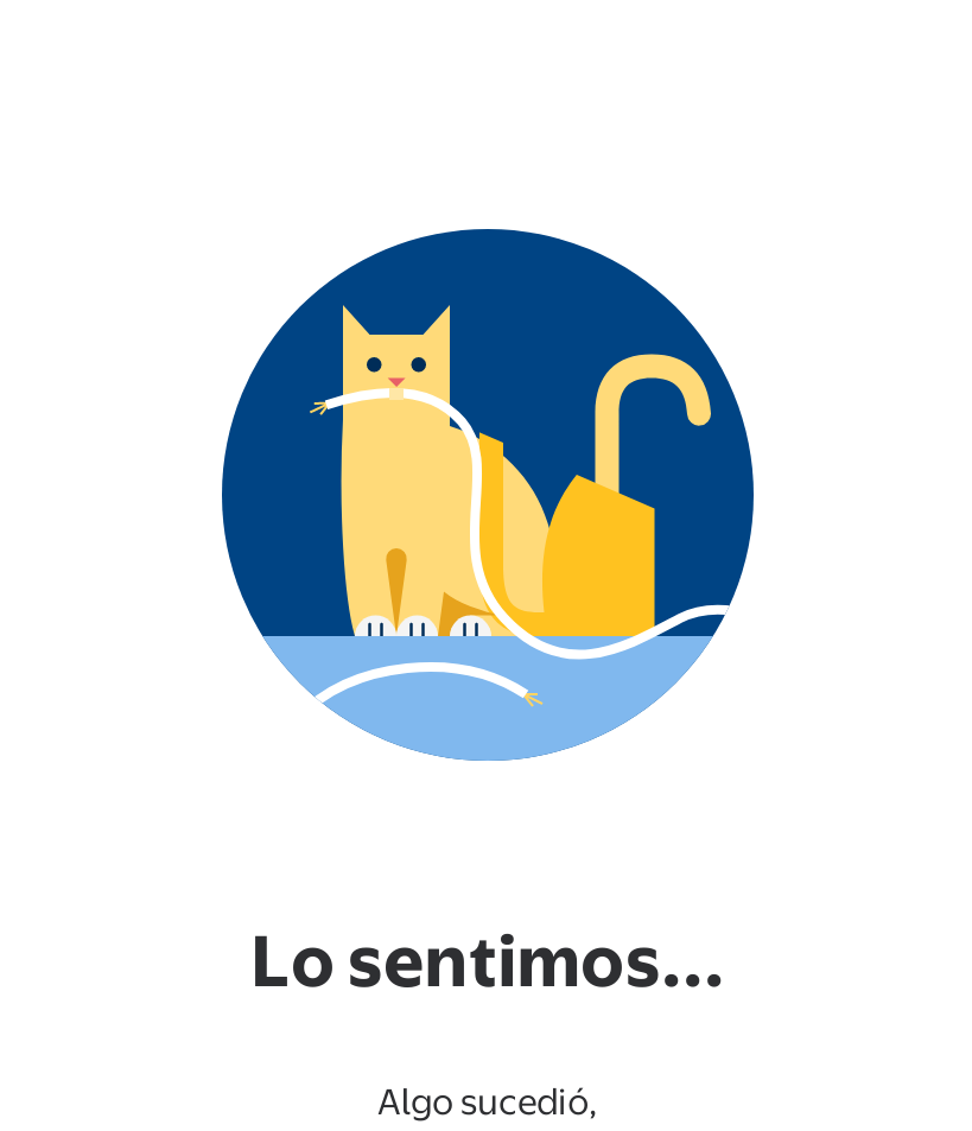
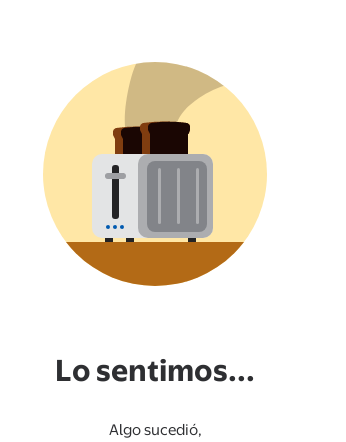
[220,227,756,763] [image] -> [43,61,267,287] [image]

